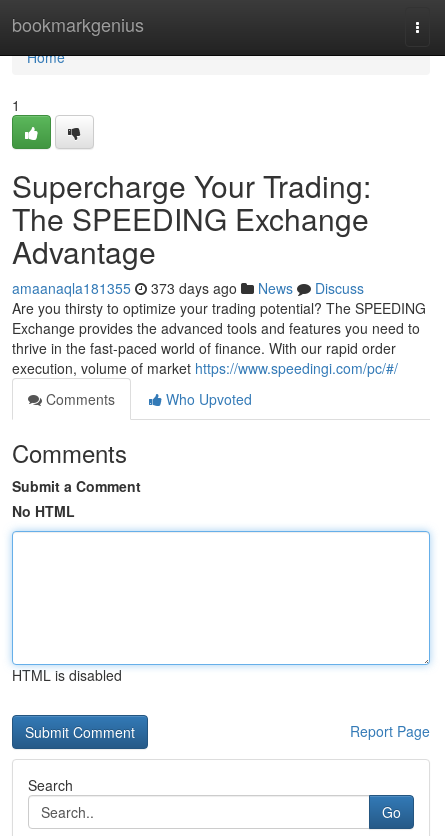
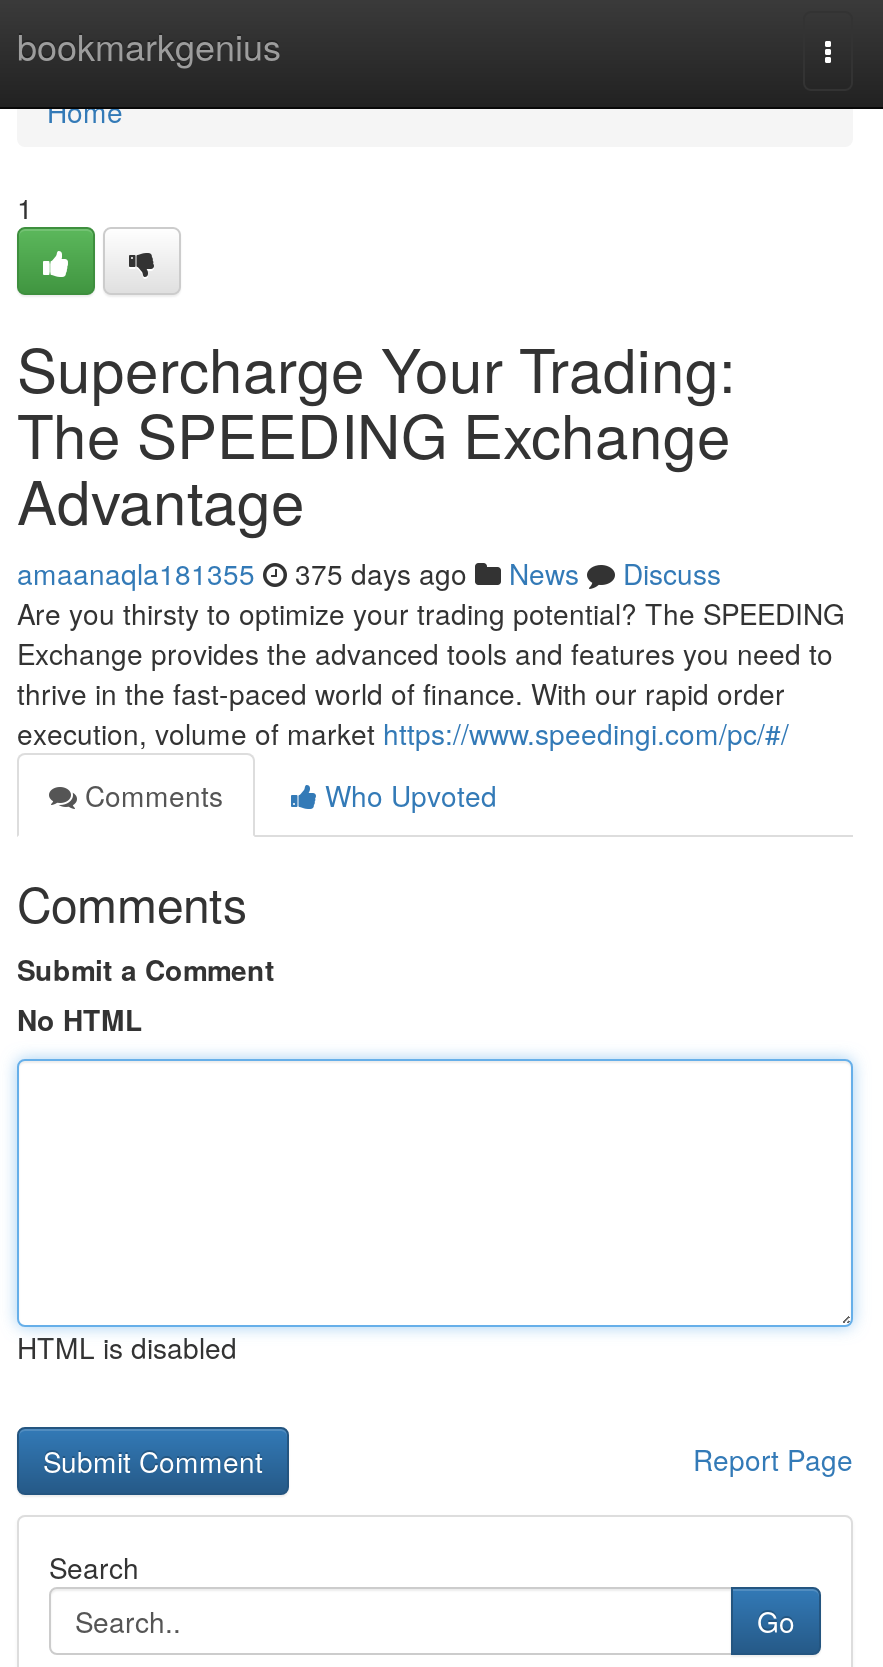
[12,278,364,298] amaanaqla181355 373 days ago News Discuss -> [17,553,721,593] amaanaqla181355 375 days ago News Discuss

